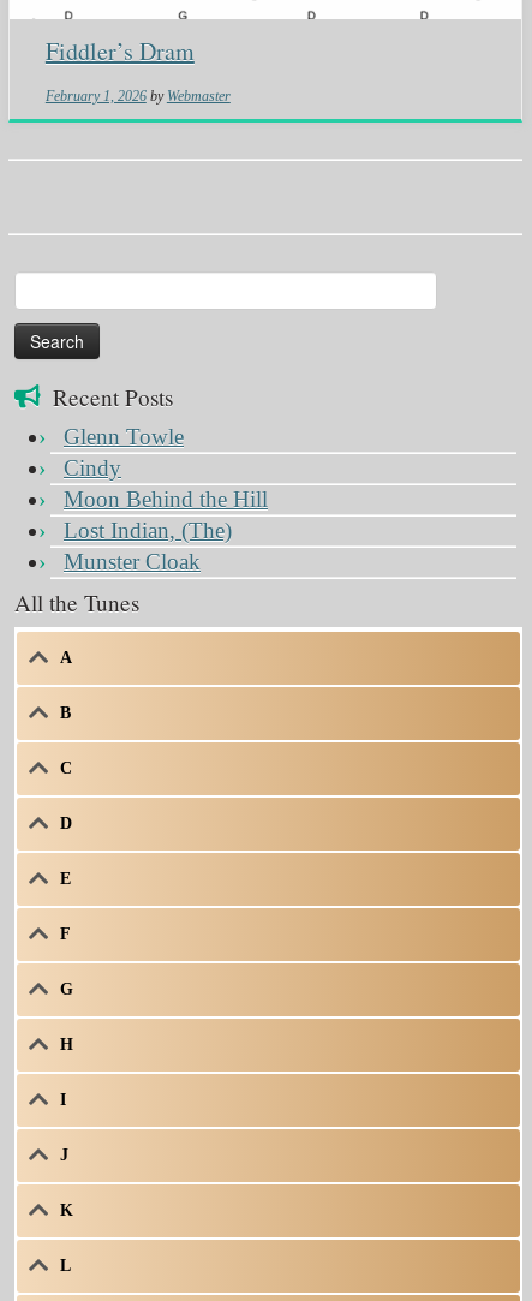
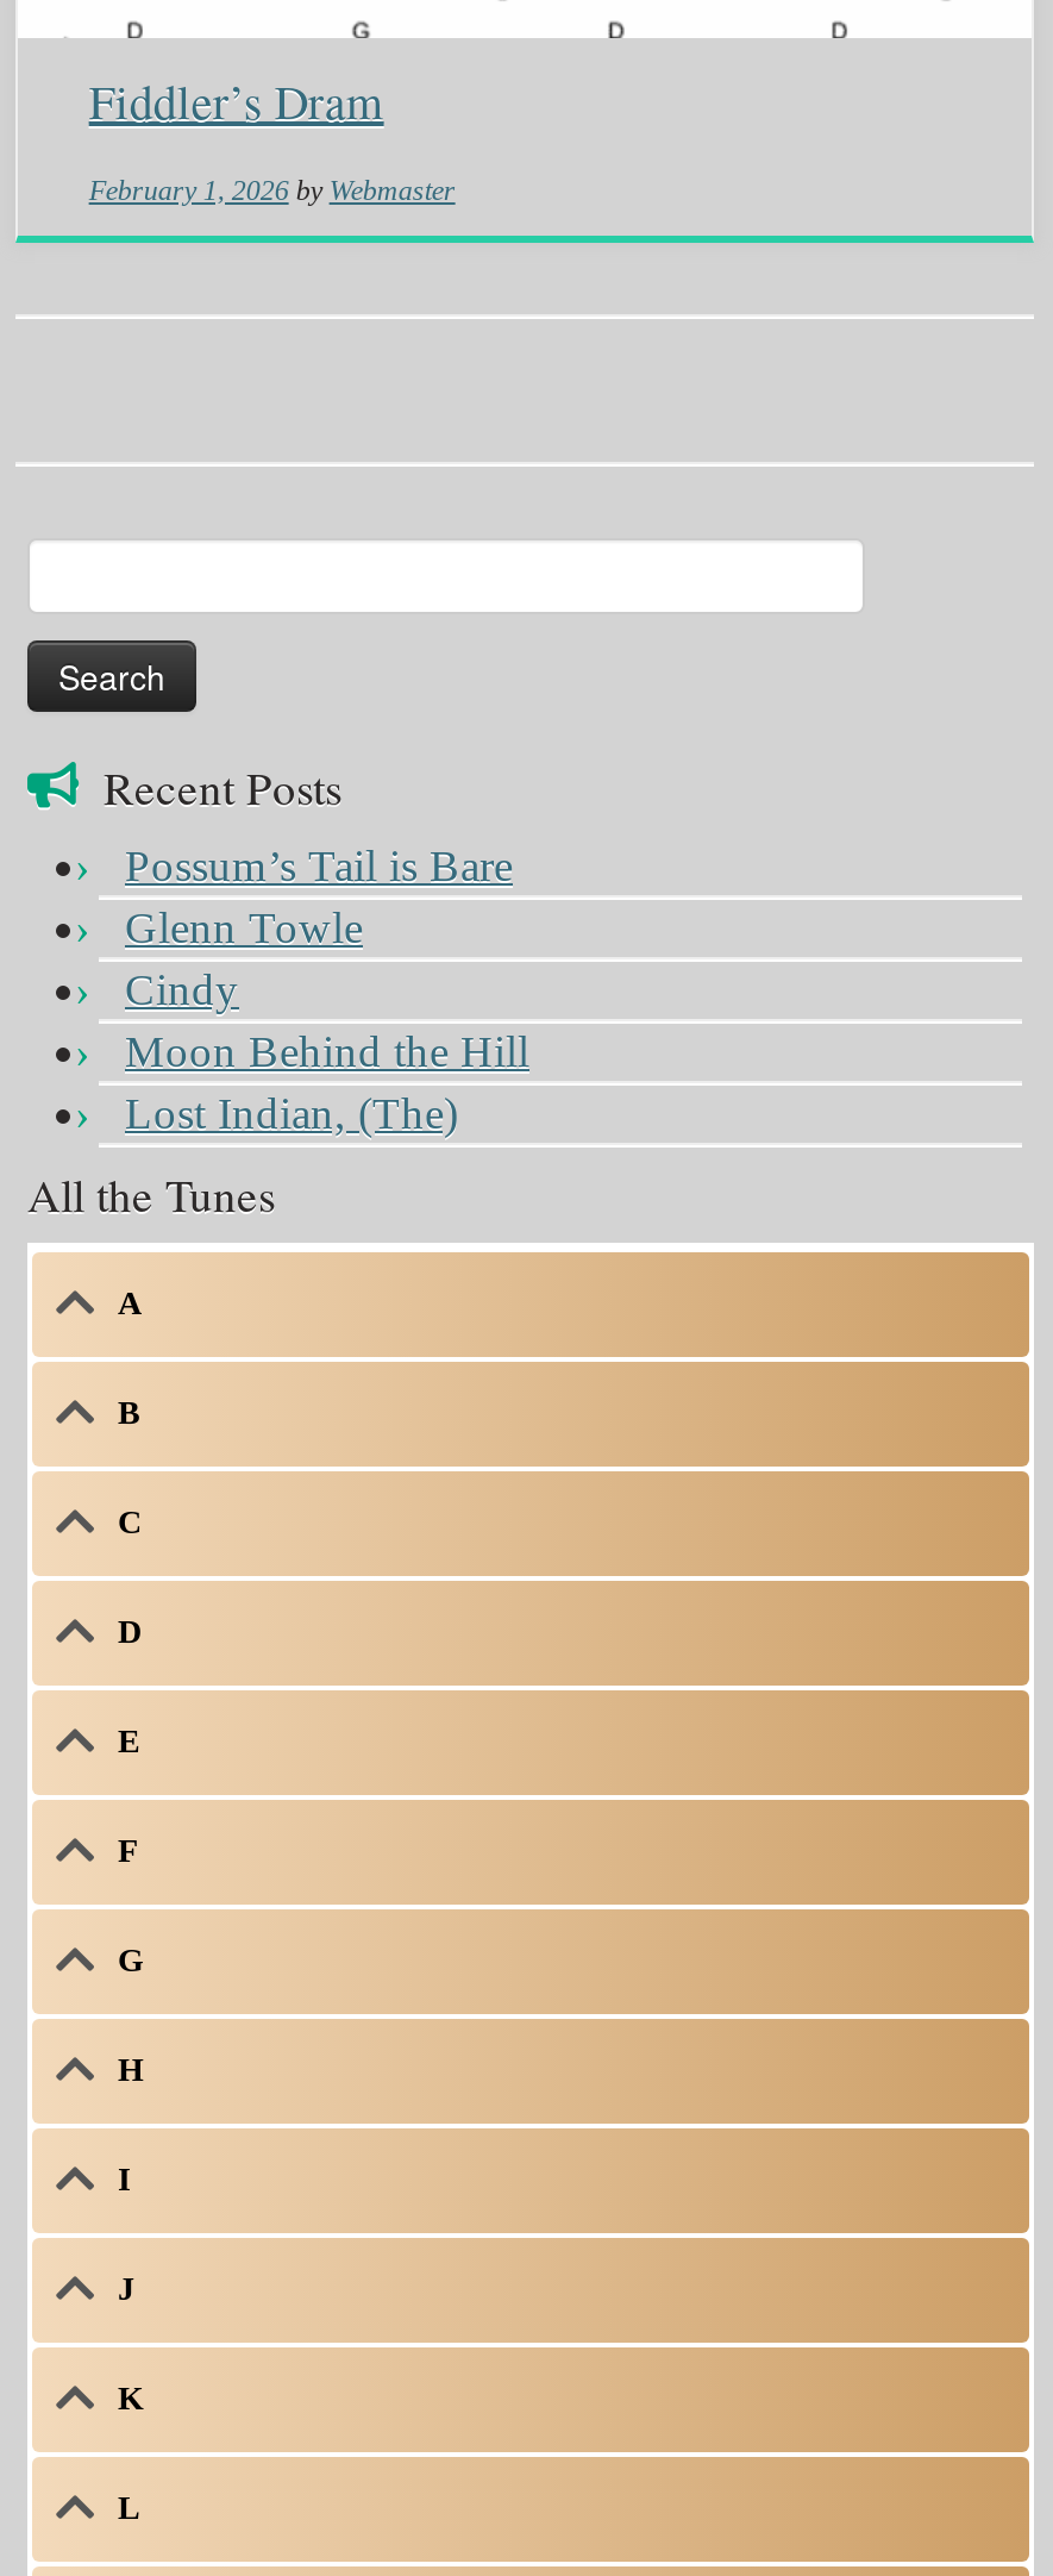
none -> [125,841,513,891] Possum’s Tail is Bare
moved [64,424,268,543] -> [125,903,529,1139]: Glenn Towle | Cindy | Moon Behind the Hill | Lost Indian, (The)
[64,549,201,575] Munster Cloak -> none

